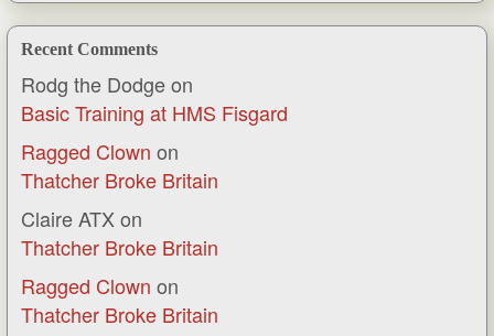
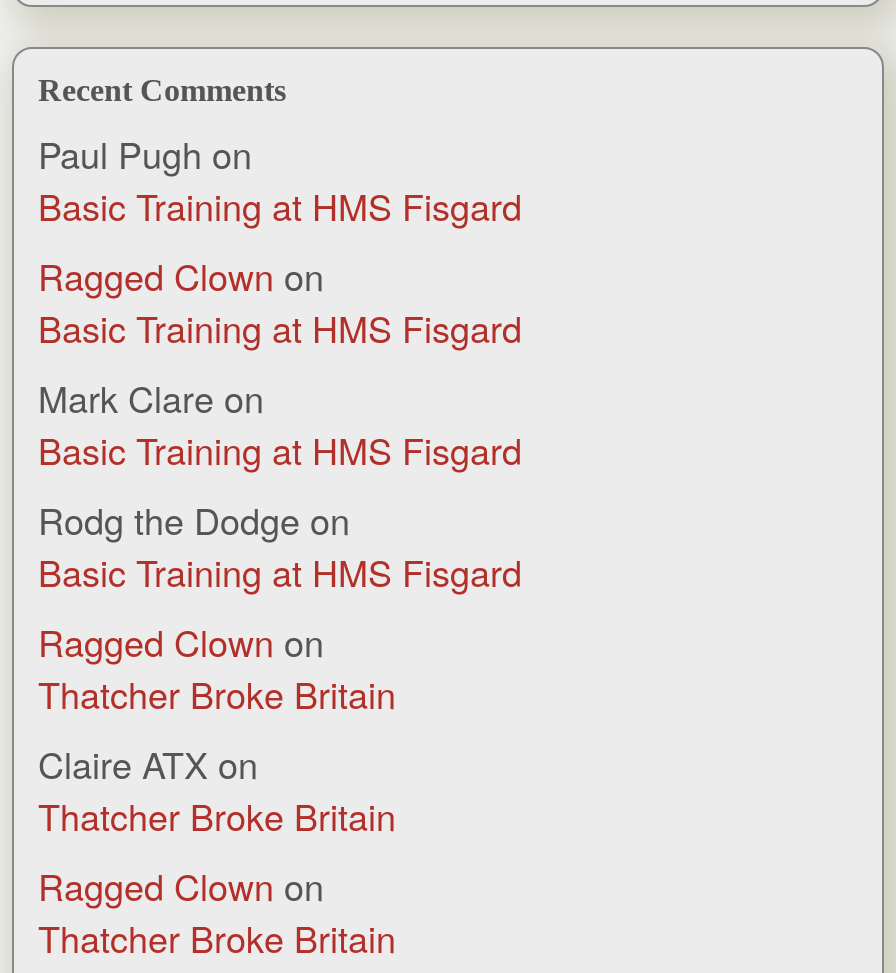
none -> [38,127,522,475] Paul Pugh on | Basic Training at HMS Fisgard | Ragged Clown on | Basic Training at HMS Fisgard | Mark Clare on | Basic Training at HMS Fisgard

